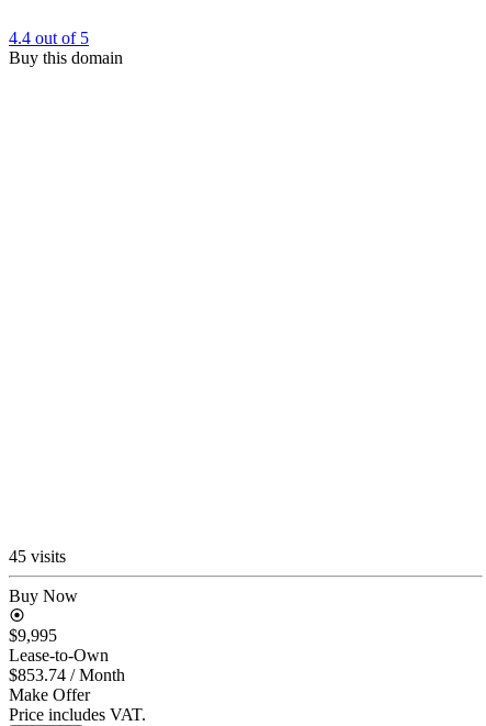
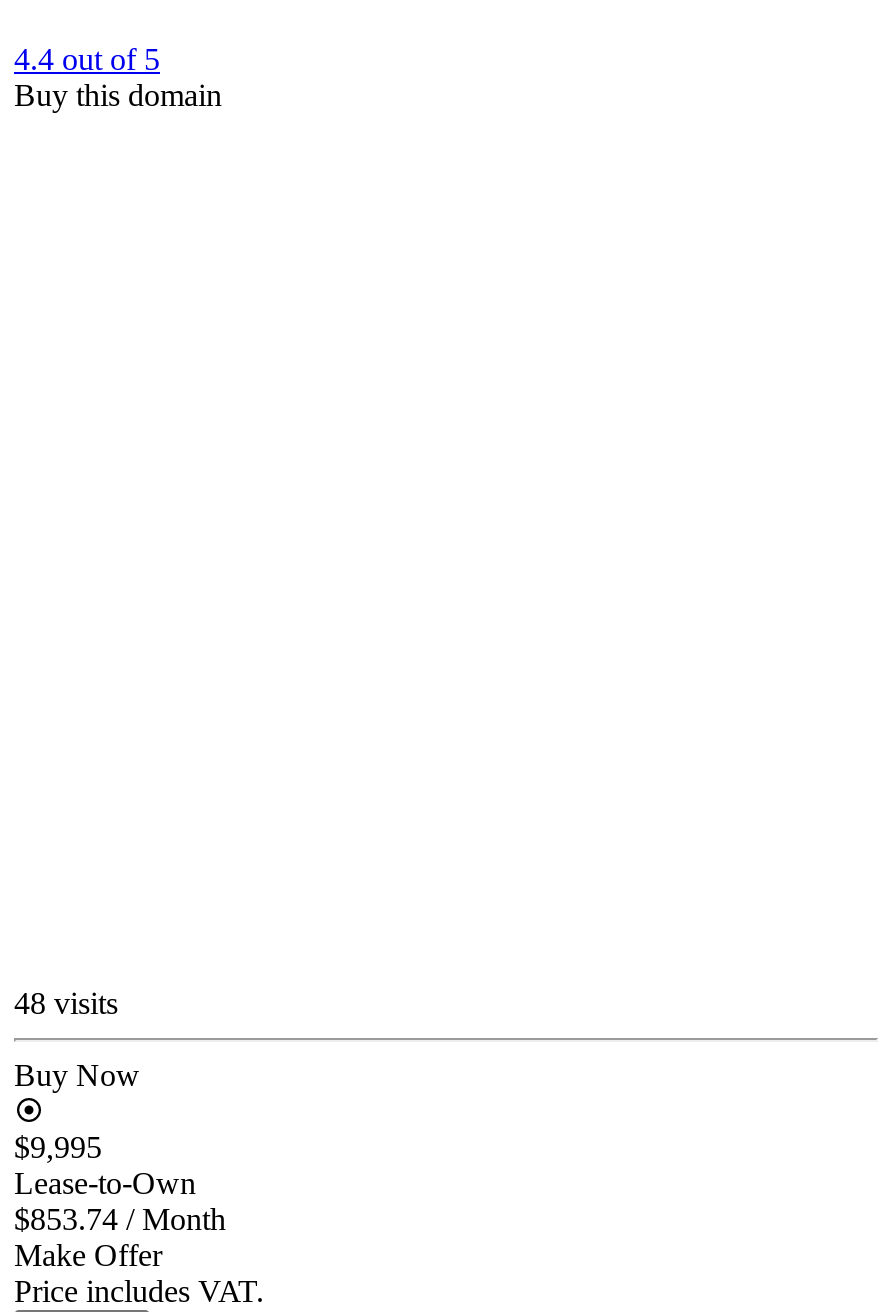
[9,547,66,565] 45 visits -> [14,985,118,1019] 48 visits

